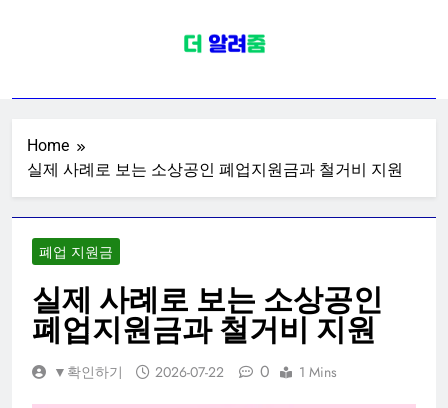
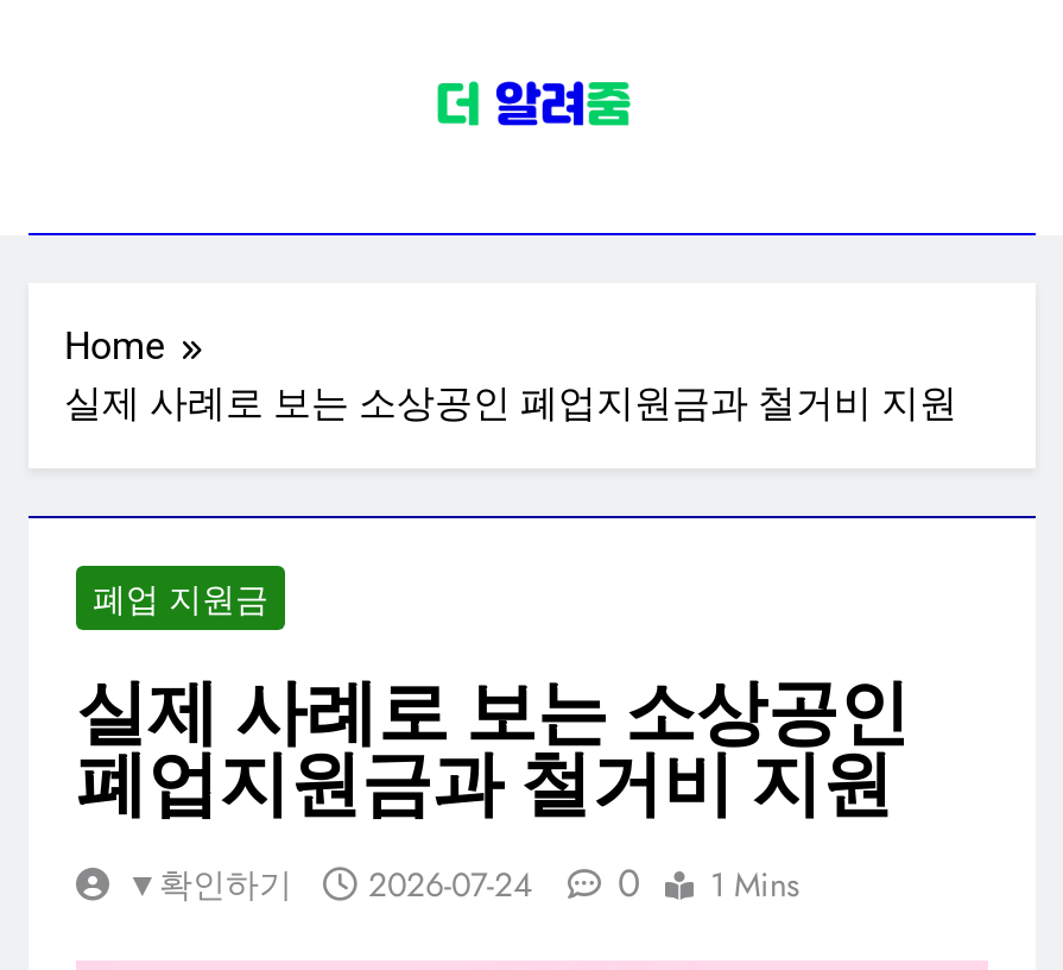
[155,362,224,382] 2026-07-22 -> [368,860,532,907] 2026-07-24

